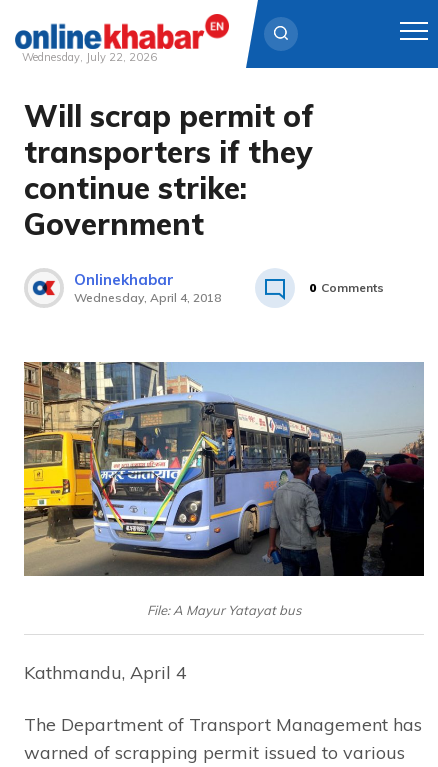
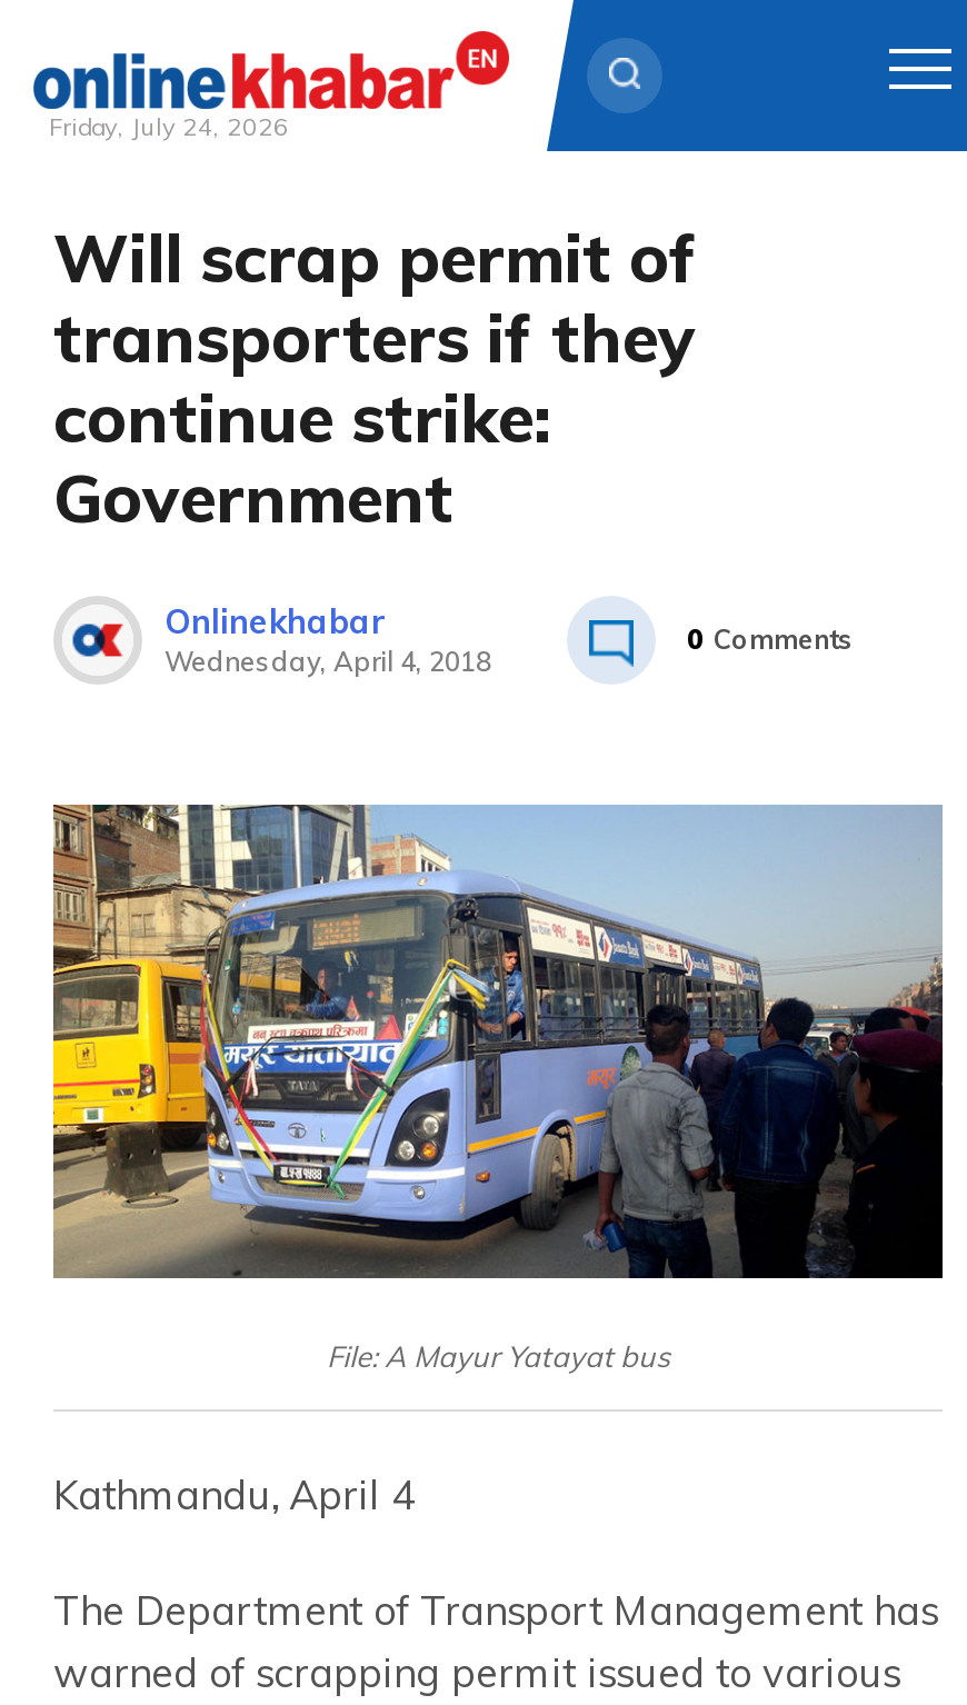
[22,50,157,64] Wednesday, July 22, 2026 -> [49,111,289,142] Friday, July 24, 2026

